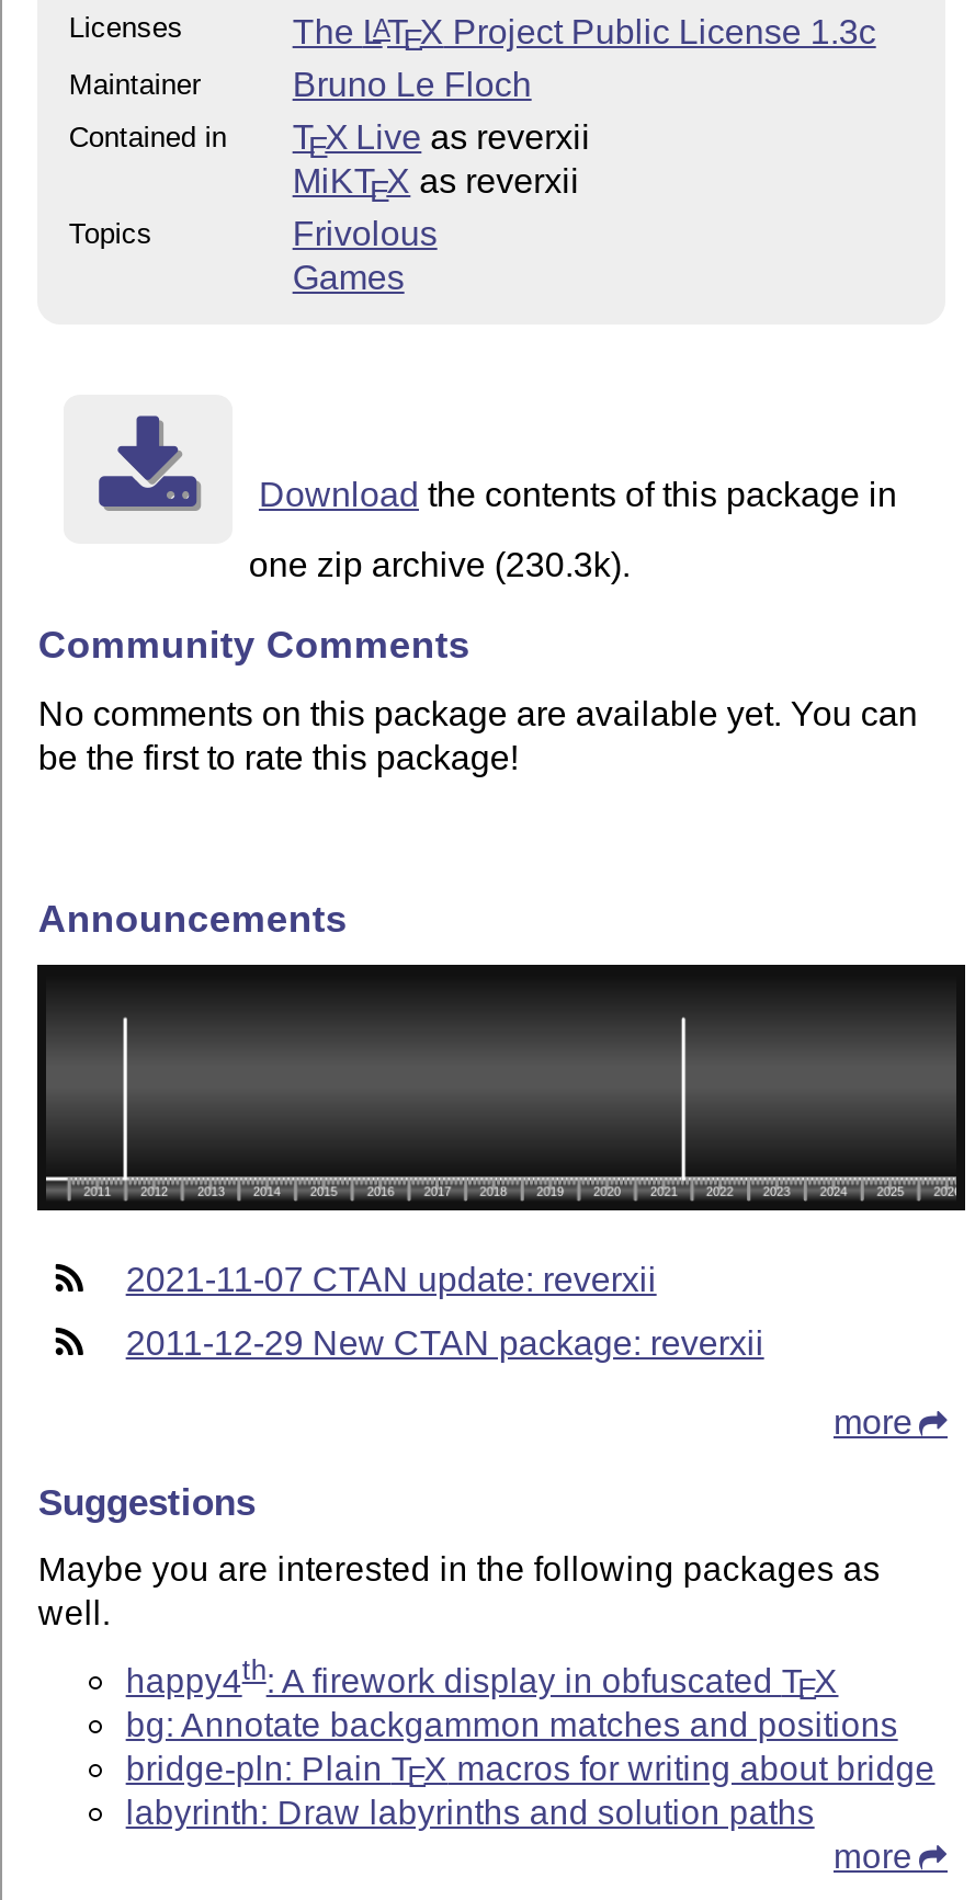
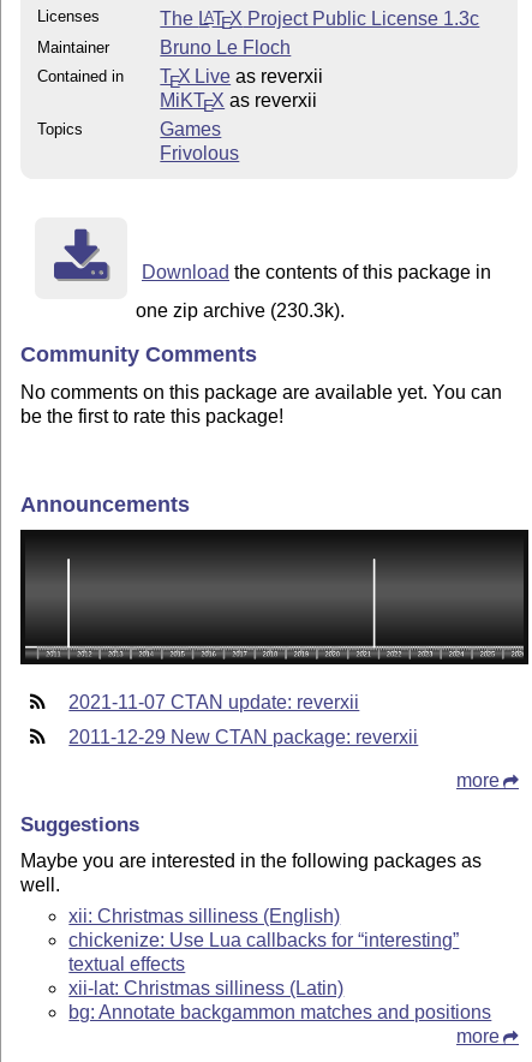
moved [292,216,437,253] -> [160,143,239,164]: Frivolous
moved [292,259,404,297] -> [160,119,221,140]: Games
[126,1653,838,1707] happy4th: A firework display in obfuscated T | EX -> [69,906,459,998] xii: Christmas silliness (English) | chickenize: Use Lua callbacks for “interesting” | textual effects | xii-lat: Christmas silliness (Latin)
moved [126,1706,898,1744] -> [69,1002,492,1022]: bg: Annotate backgammon matches and positions
[126,1750,935,1831] bridge-pln: Plain T | EXmacros for writing about bridge | labyrinth: Draw labyrinths and solution paths -> none

